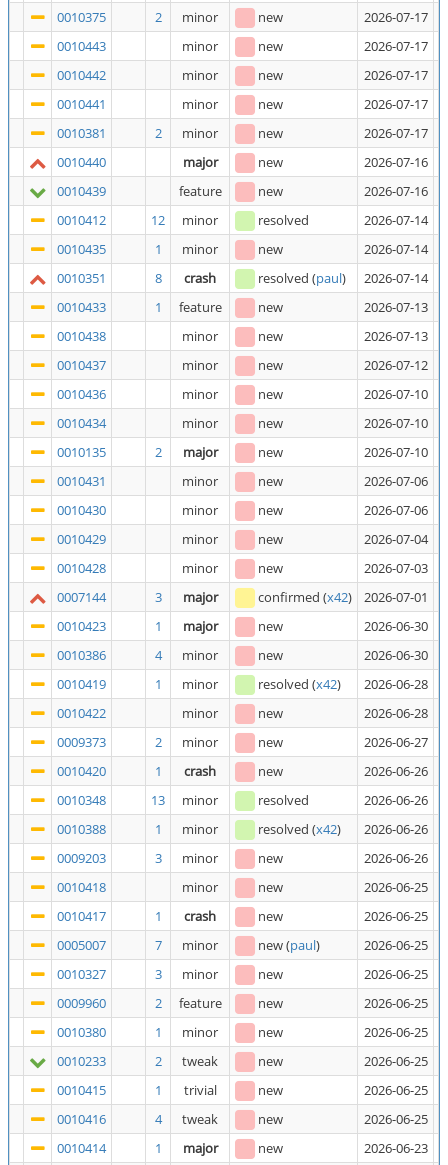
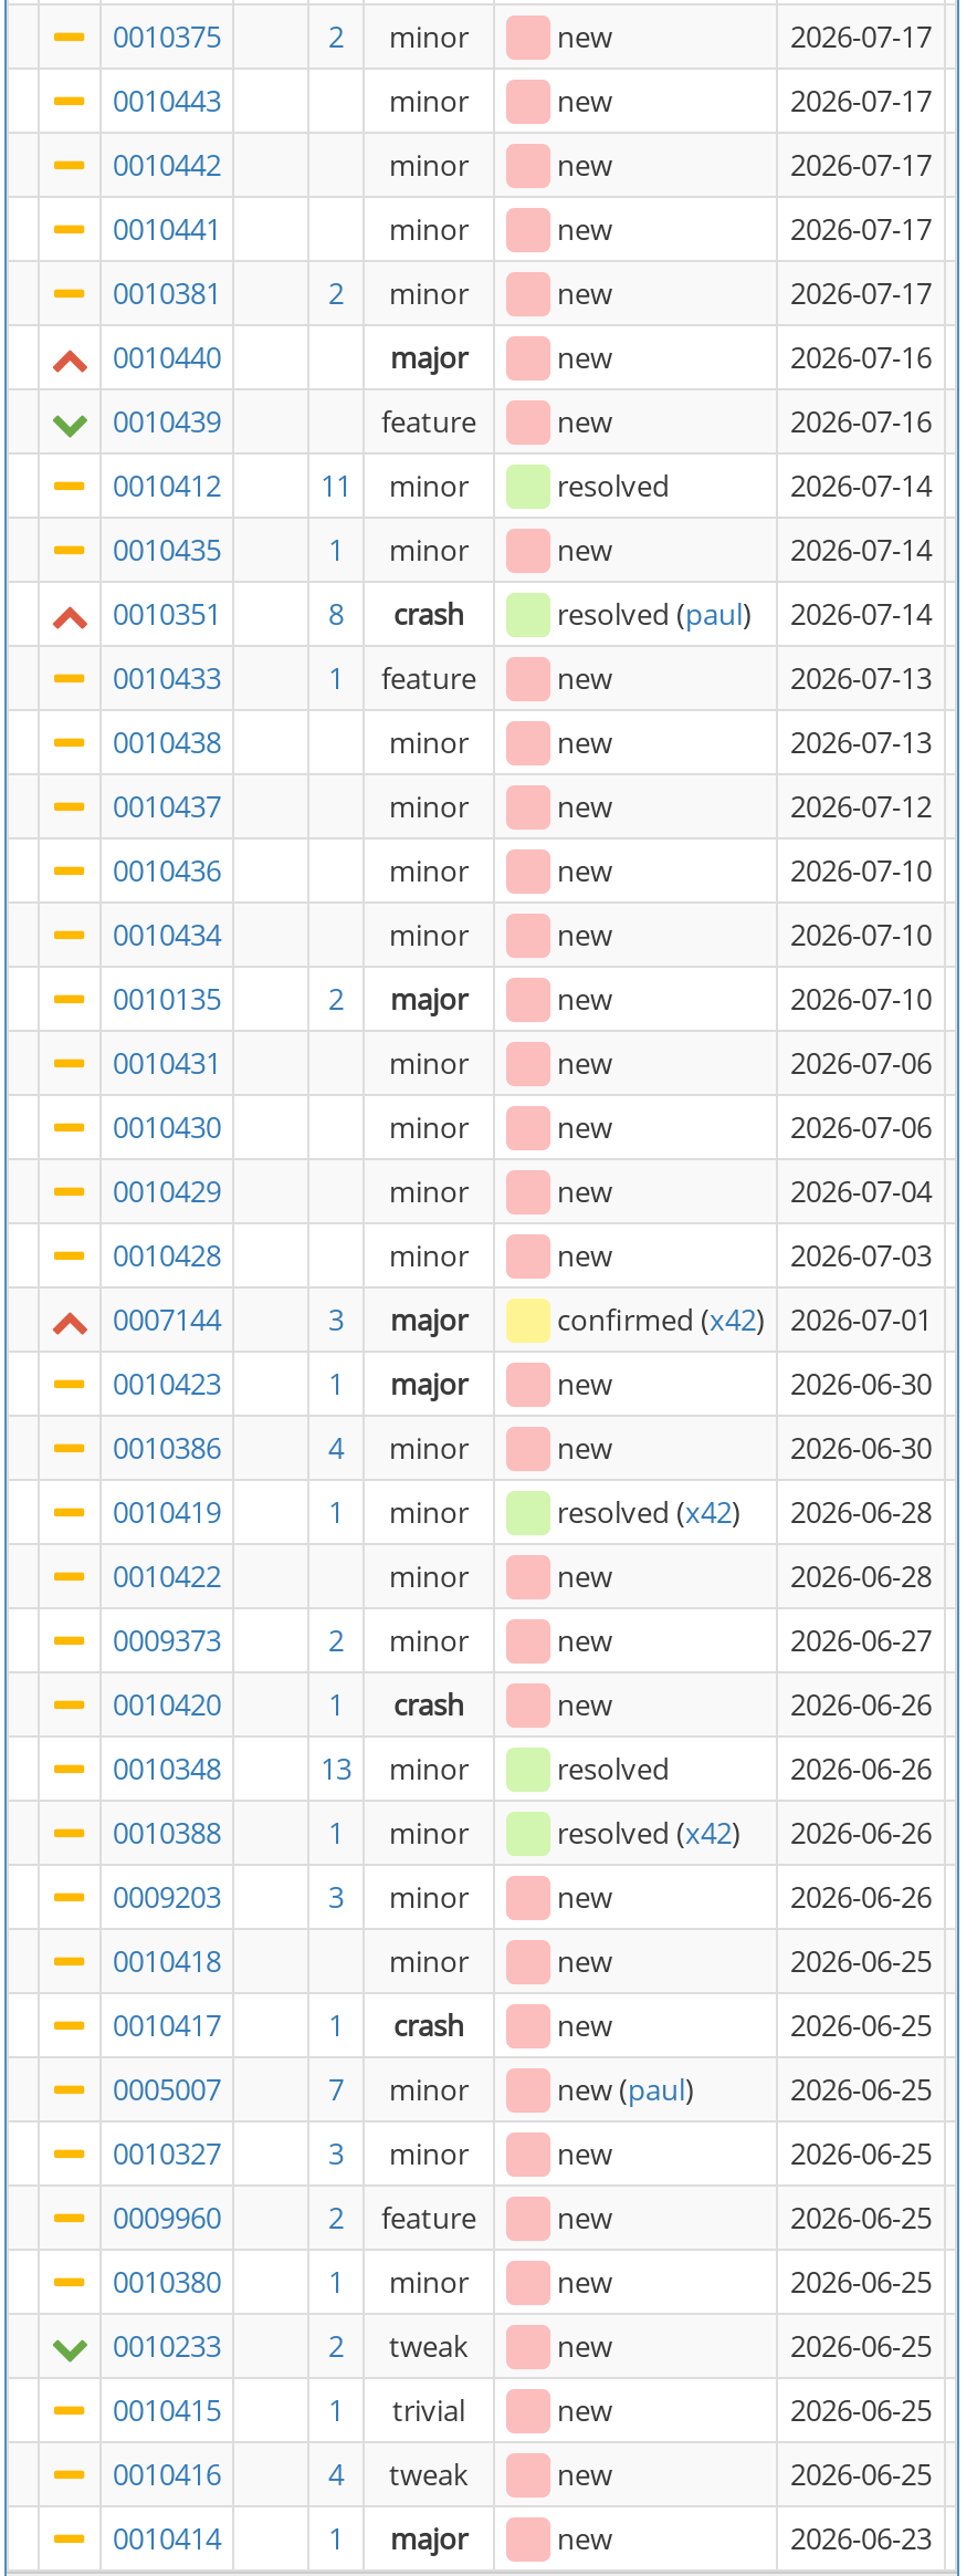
[151,211,218,229] 12 minor -> [321,466,469,505] 11 minor

